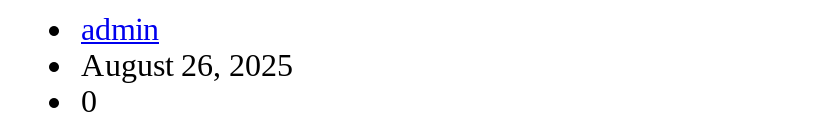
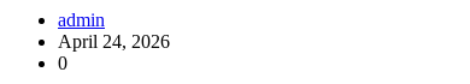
[81,48,293,82] August 26, 2025 -> [58,31,170,52] April 24, 2026

